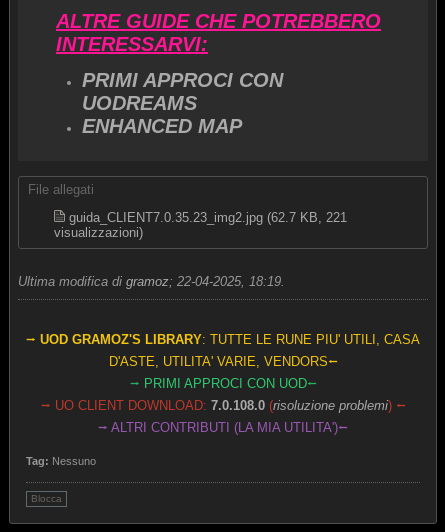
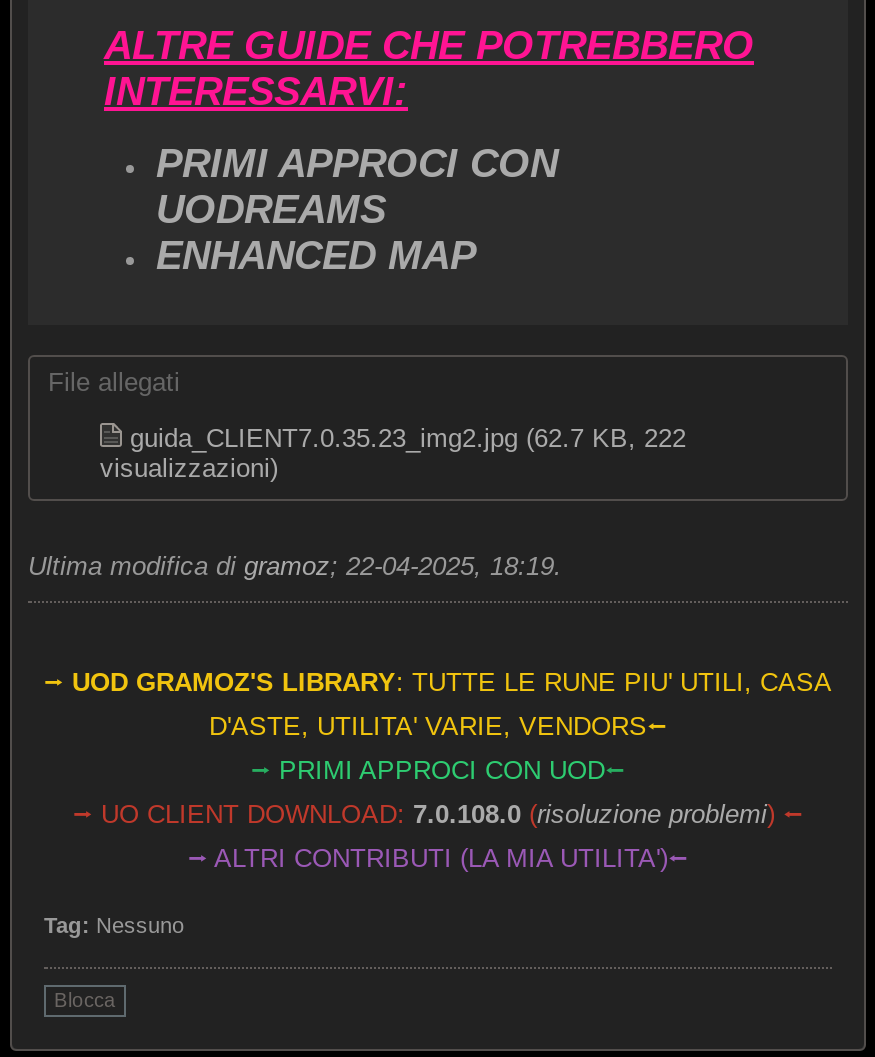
[69,210,347,225] guida_CLIENT7.0.35.23_img2.jpg (62.7 KB, 221 -> [130,424,686,454] guida_CLIENT7.0.35.23_img2.jpg (62.7 KB, 222

